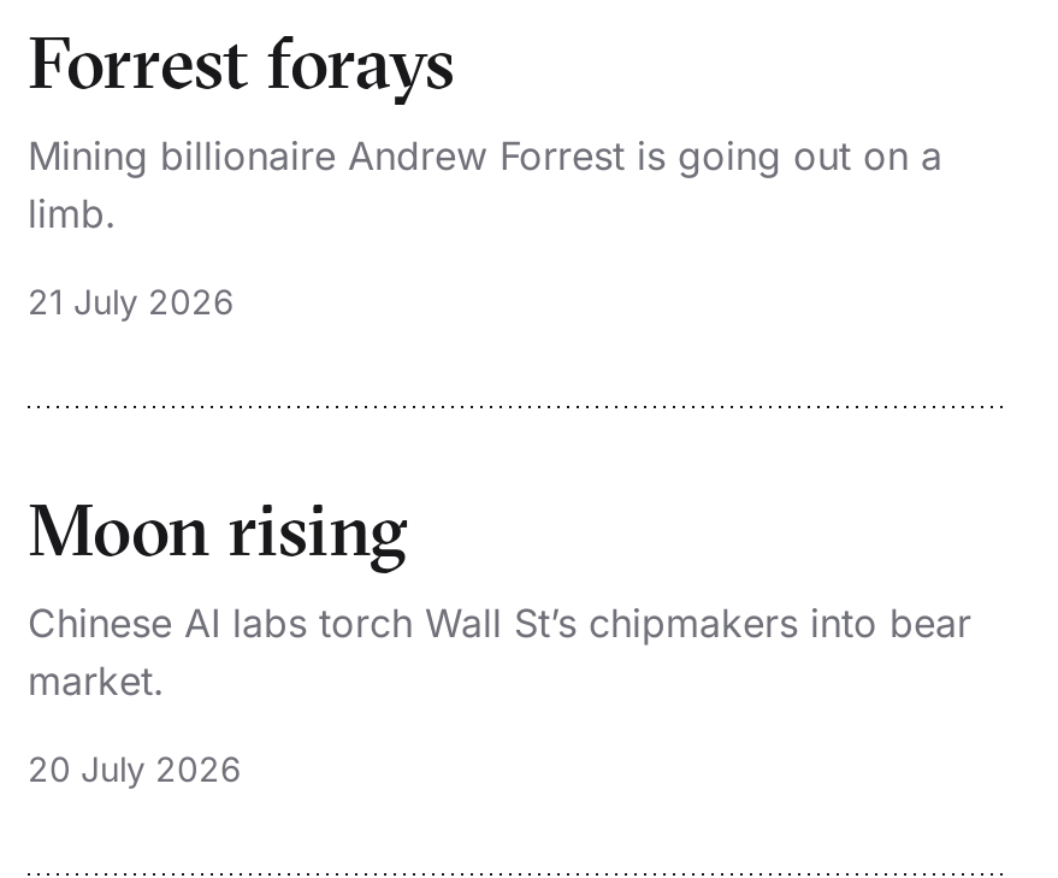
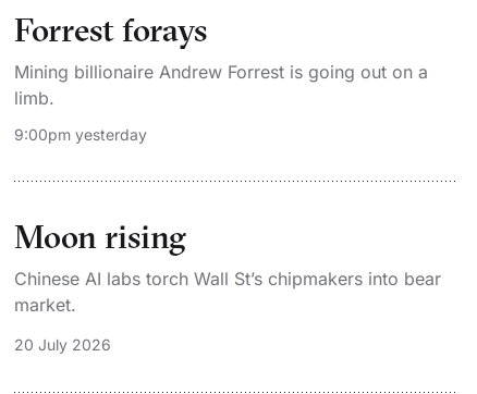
[28,281,235,322] 21 July 2026 -> [14,125,147,144] 9:00pm yesterday

